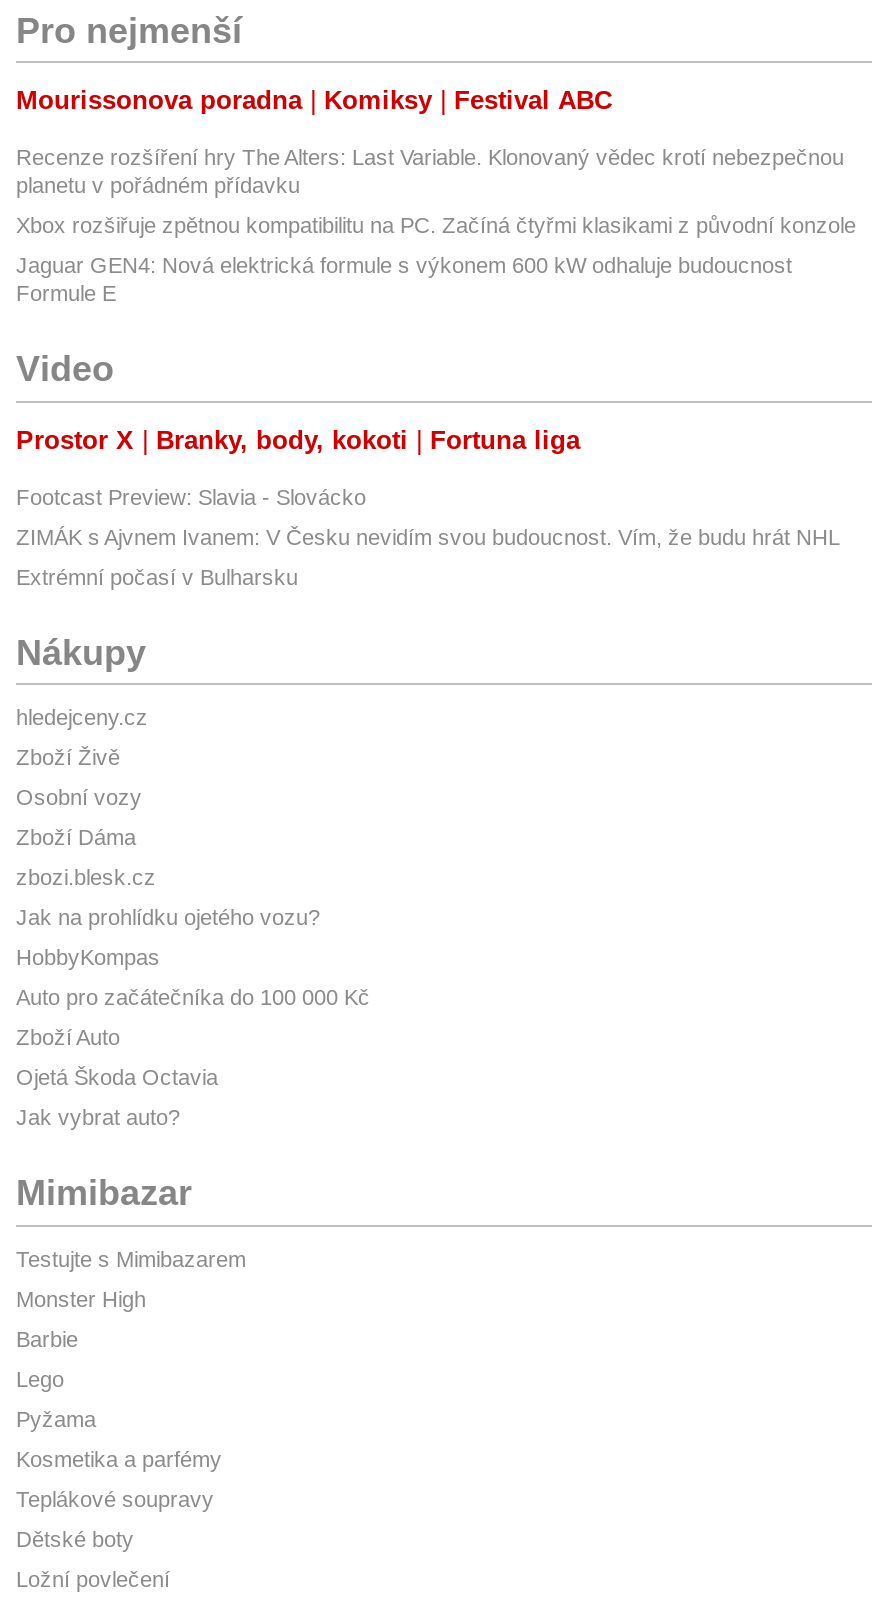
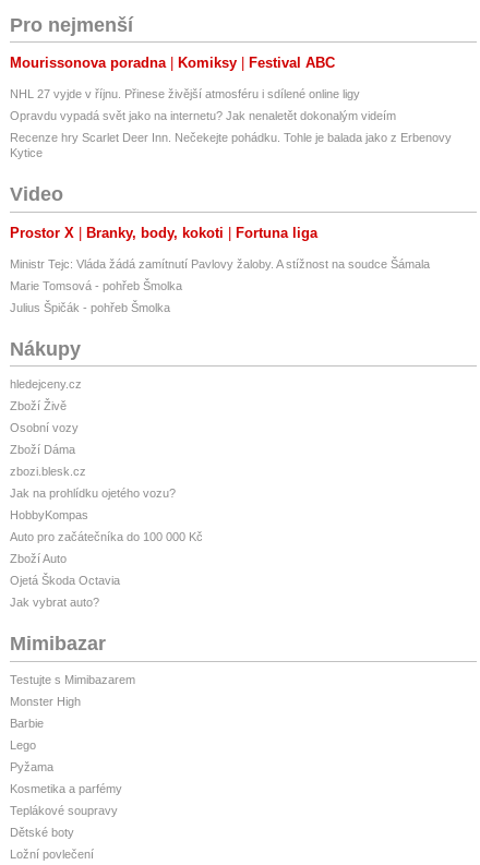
[16,146,844,198] Recenze rozšíření hry The Alters: Last Variable. Klonovaný vědec krotí nebezpečnou | planetu v pořádném přídavku -> [10,88,360,101] NHL 27 vyjde v říjnu. Přinese živější atmosféru i sdílené online ligy
[16,214,856,238] Xbox rozšiřuje zpětnou kompatibilitu na PC. Začíná čtyřmi klasikami z původní konzole -> [10,109,396,122] Opravdu vypadá svět jako na internetu? Jak nenaletět dokonalým videím
[16,254,792,306] Jaguar GEN4: Nová elektrická formule s výkonem 600 kW odhaluje budoucnost | Formule E -> [10,131,452,160] Recenze hry Scarlet Deer Inn. Nečekejte pohádku. Tohle je balada jako z Erbenovy | Kytice
[16,485,366,509] Footcast Preview: Slavia - Slovácko -> [10,257,430,270] Ministr Tejc: Vláda žádá zamítnutí Pavlovy žaloby. A stížnost na soudce Šámala
[16,525,840,549] ZIMÁK s Ajvnem Ivanem: V Česku nevidím svou budoucnost. Vím, že budu hrát NHL -> [10,279,182,292] Marie Tomsová - pohřeb Šmolka
[16,565,298,589] Extrémní počasí v Bulharsku -> [10,301,170,314] Julius Špičák - pohřeb Šmolka

